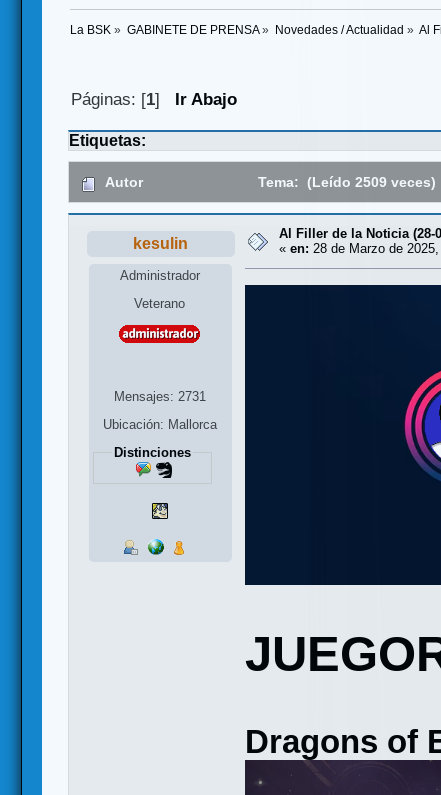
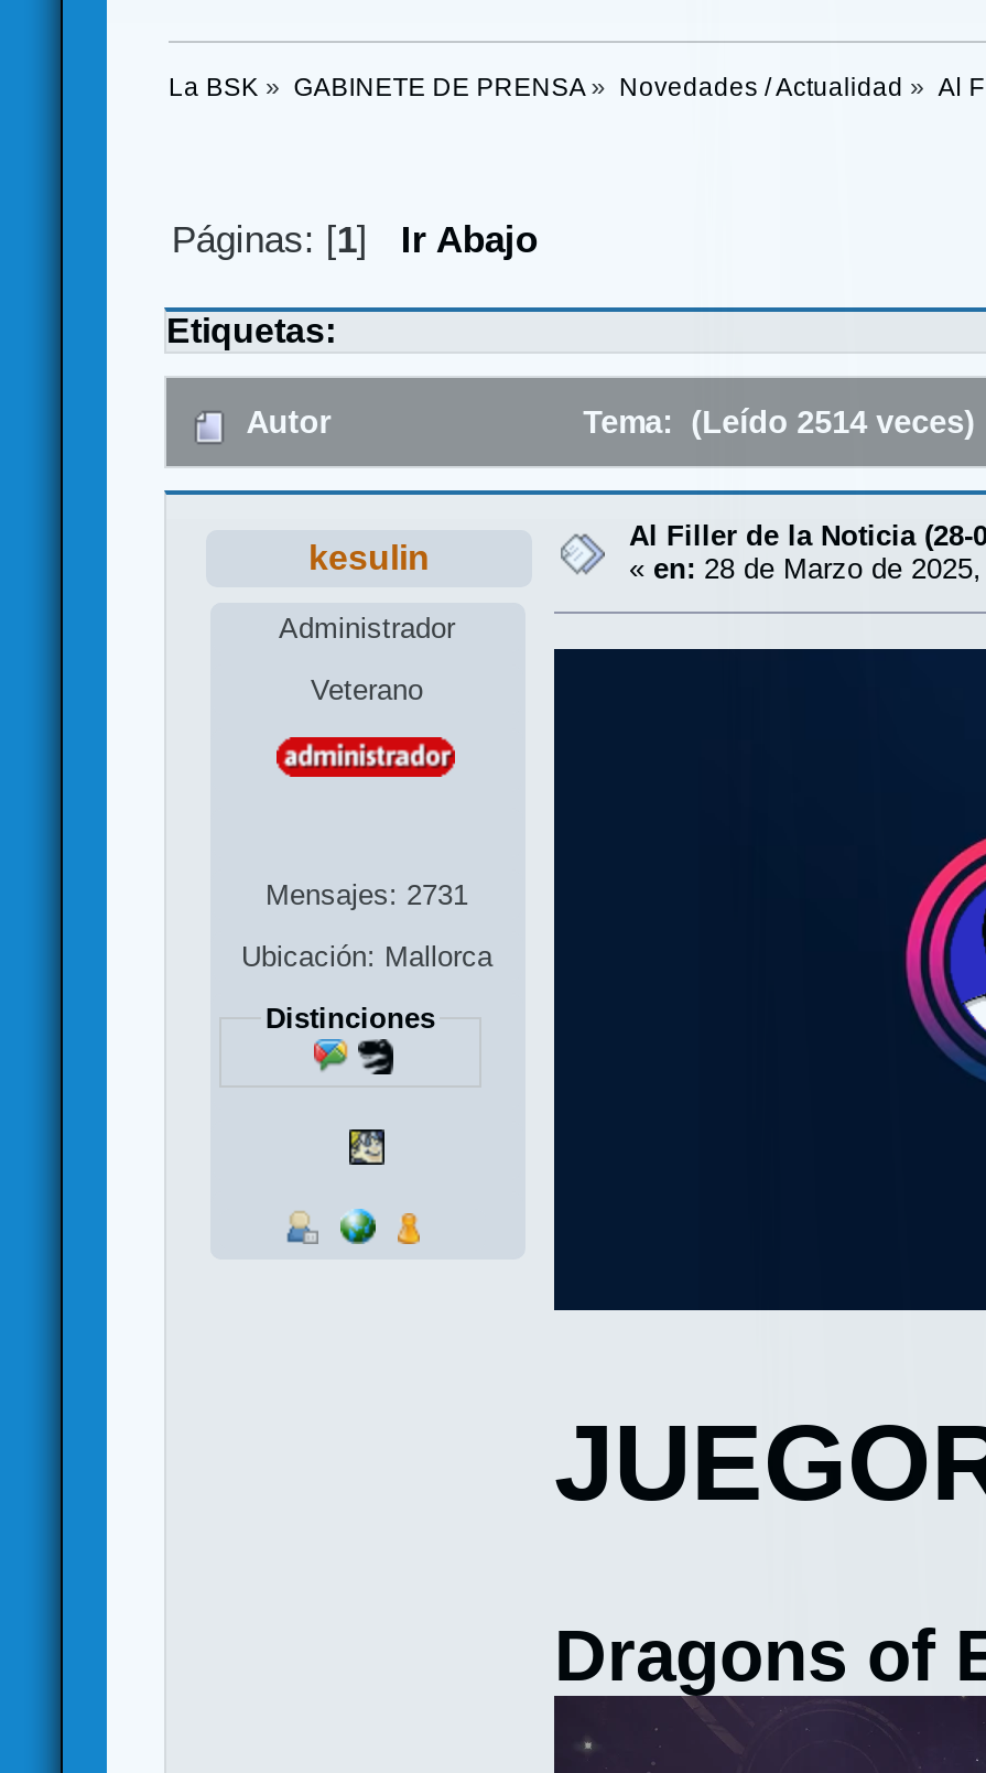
[254,174,436,190] Tema: (Leído 2509 veces) -> [574,405,975,440] Tema: (Leído 2514 veces)

